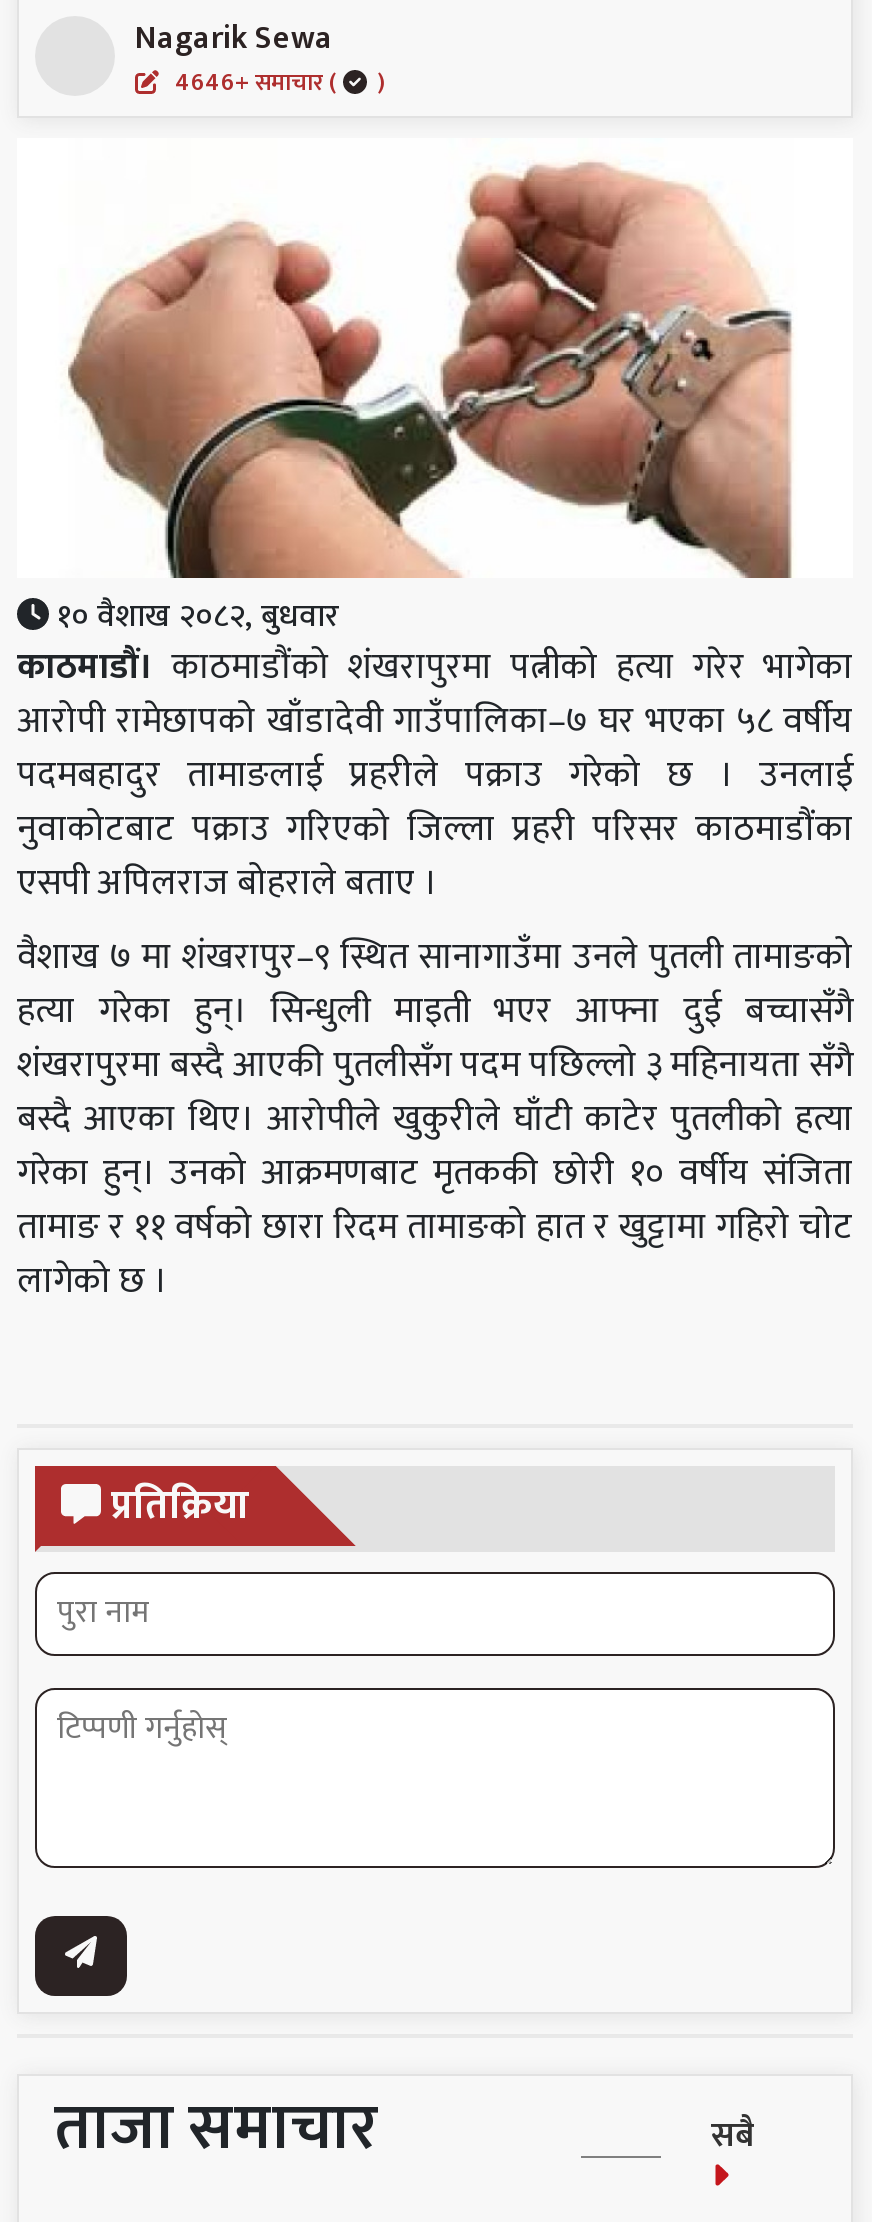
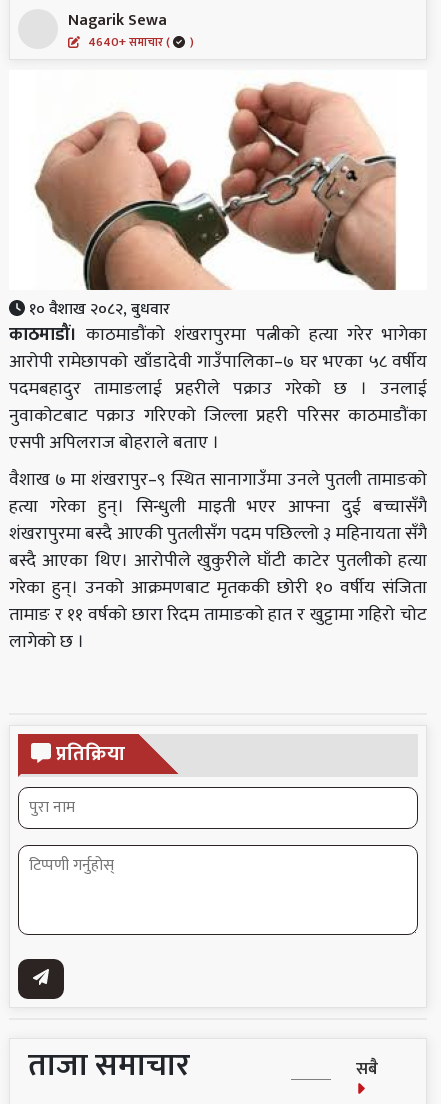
[169,63,343,103] 4646+ समाचार ( -> [85,32,173,52] 4640+ समाचार (

